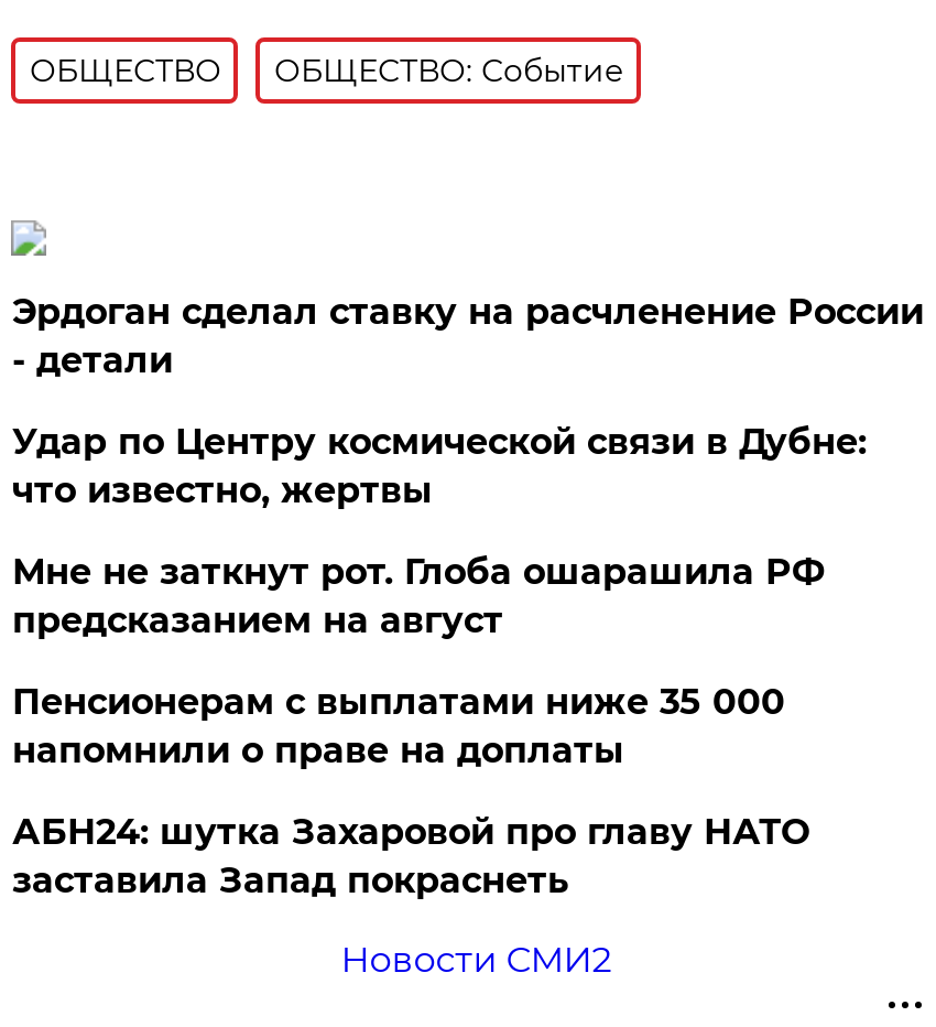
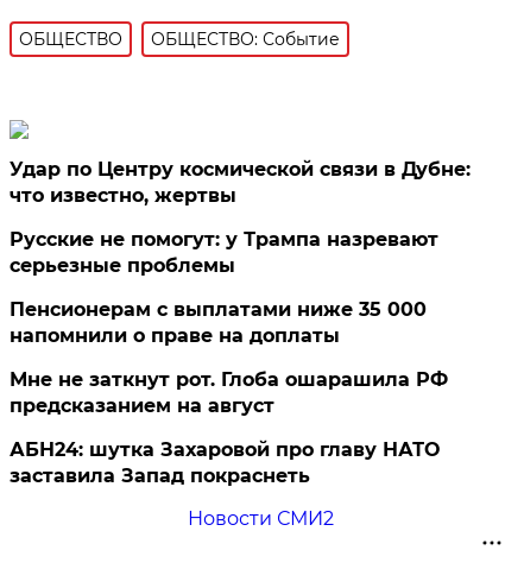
[12,290,924,381] Эрдоган сделал ставку на расчленение России | - детали -> none
moved [12,420,866,511] -> [10,158,471,206]: Удар по Центру космической связи в Дубне: | что известно, жертвы
none -> [10,228,439,277] Русские не помогут: у Трампа назревают | серьезные проблемы
moved [12,551,825,641] -> [10,368,448,417]: Мне не заткнут рот. Глоба ошарашила РФ | предсказанием на август
moved [12,681,785,771] -> [10,298,427,347]: Пенсионерам с выплатами ниже 35 000 | напомнили о праве на доплаты

